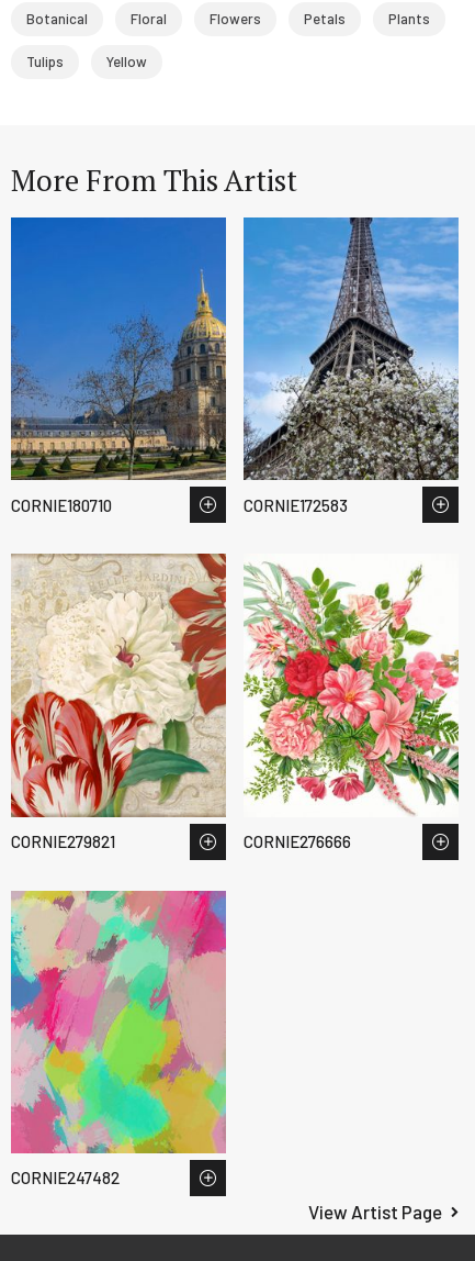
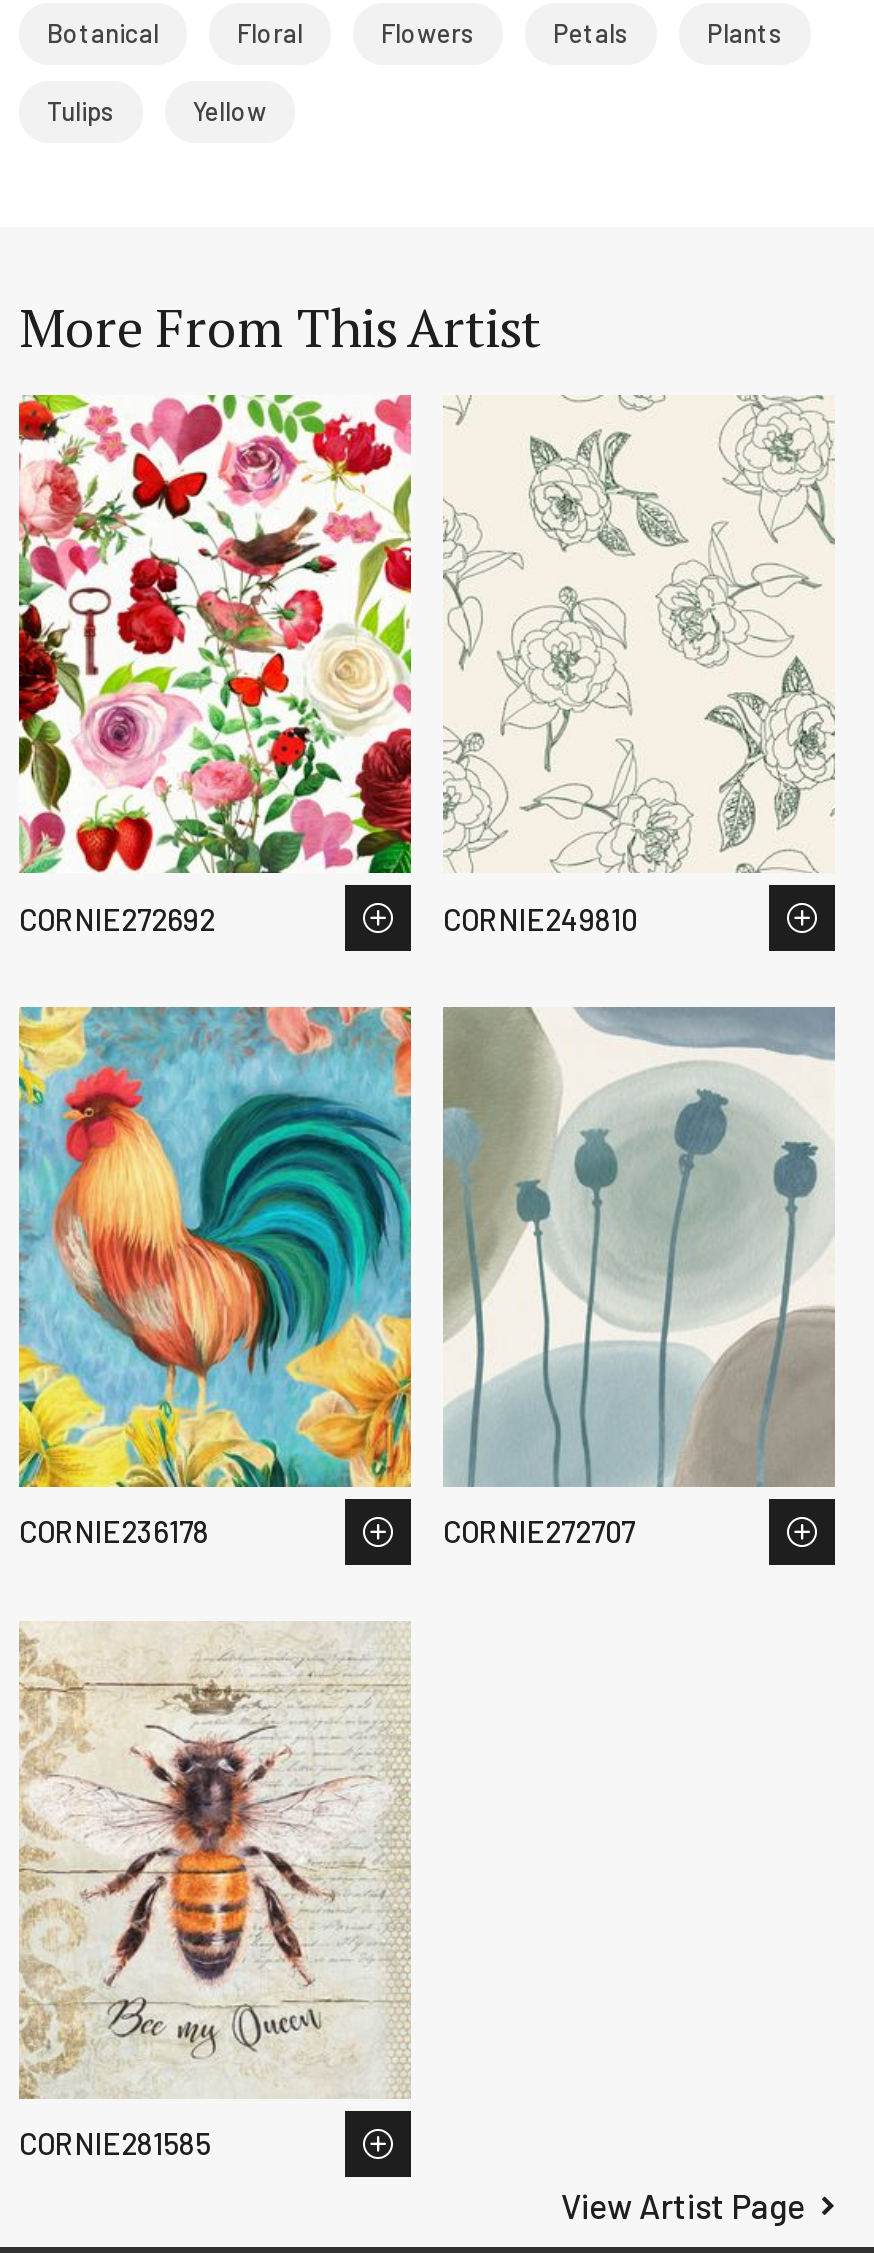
[10,216,348,515] [image] | CORNIE180710 | CORNIE172583 -> [17,393,637,937] [image] | CORNIE272692 | CORNIE249810
[242,216,460,481] [image] -> [443,395,835,873] [image]
[10,553,351,851] [image] | CORNIE279821 | CORNIE276666 -> [17,1007,635,1549] [image] | CORNIE236178 | CORNIE272707
[244,554,460,817] [image] -> [441,1005,837,1489] [image]
[10,890,227,1188] [image] | CORNIE247482 -> [19,1621,411,2161] [image] | CORNIE281585

